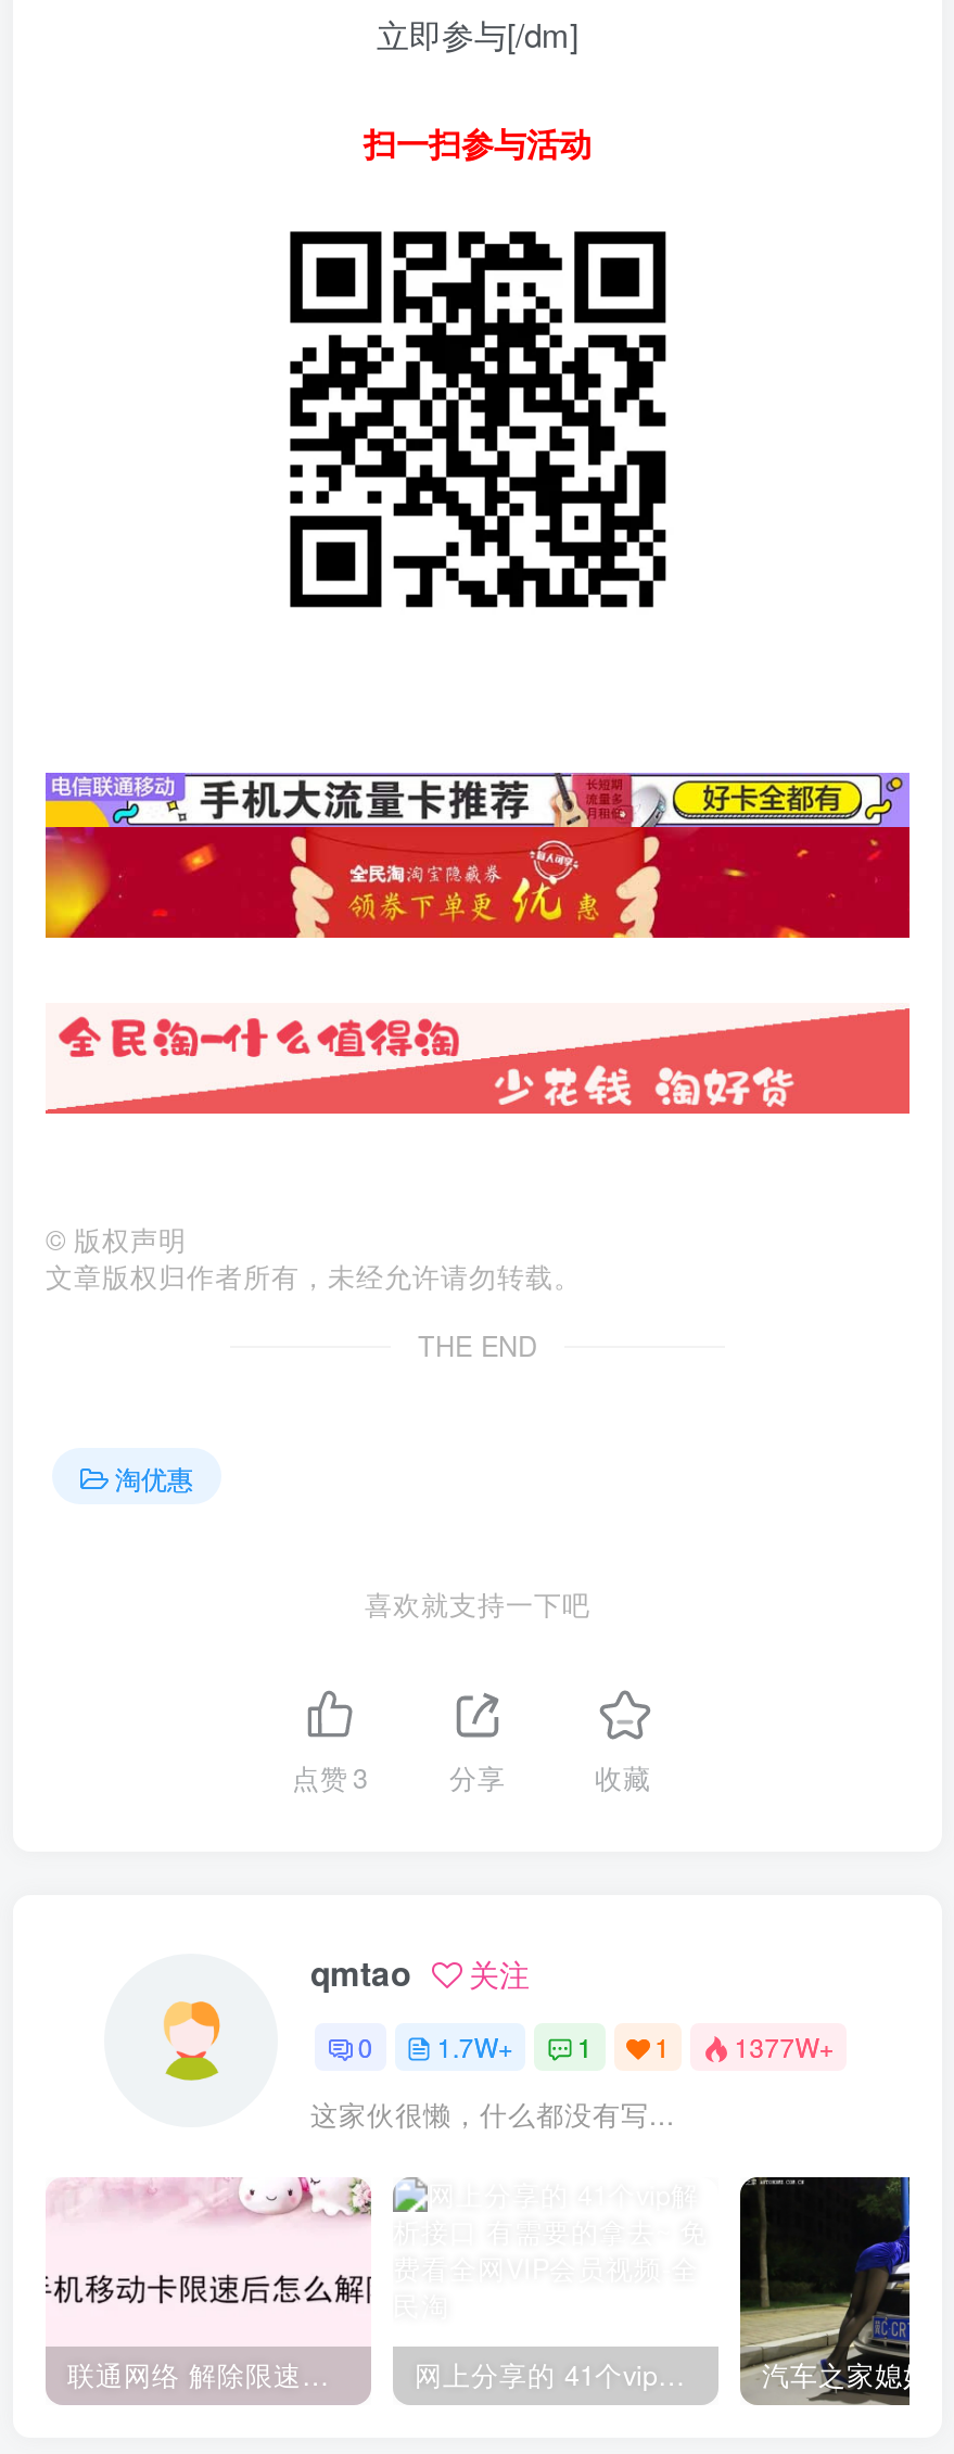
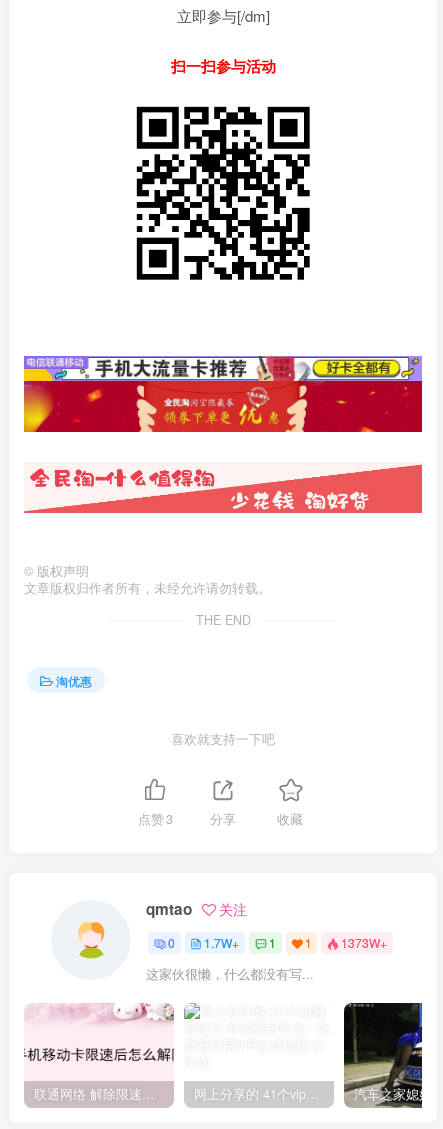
[358,2028,834,2065] 0 1.7W+ 1 1 1377W+ -> [168,934,387,951] 0 1.7W+ 1 1 1373W+

